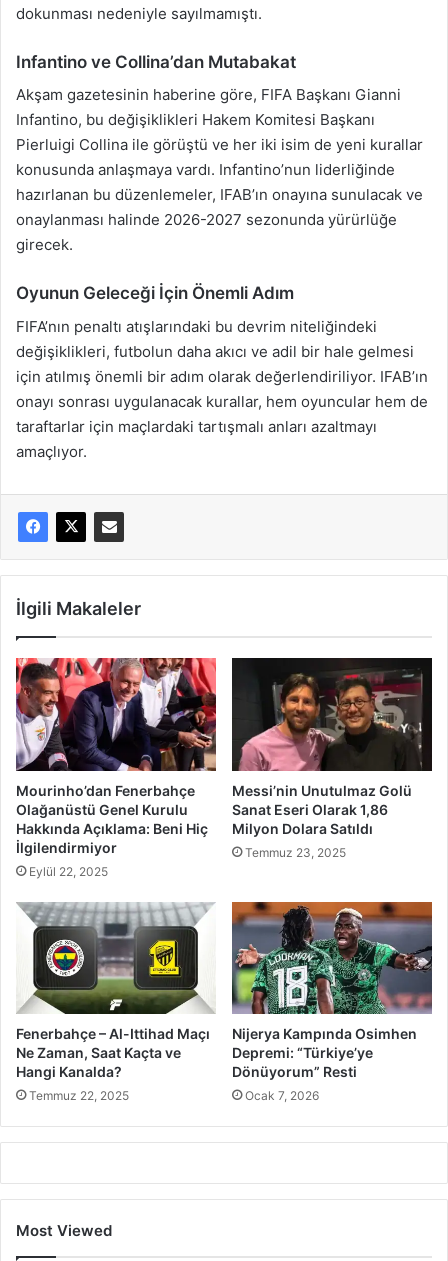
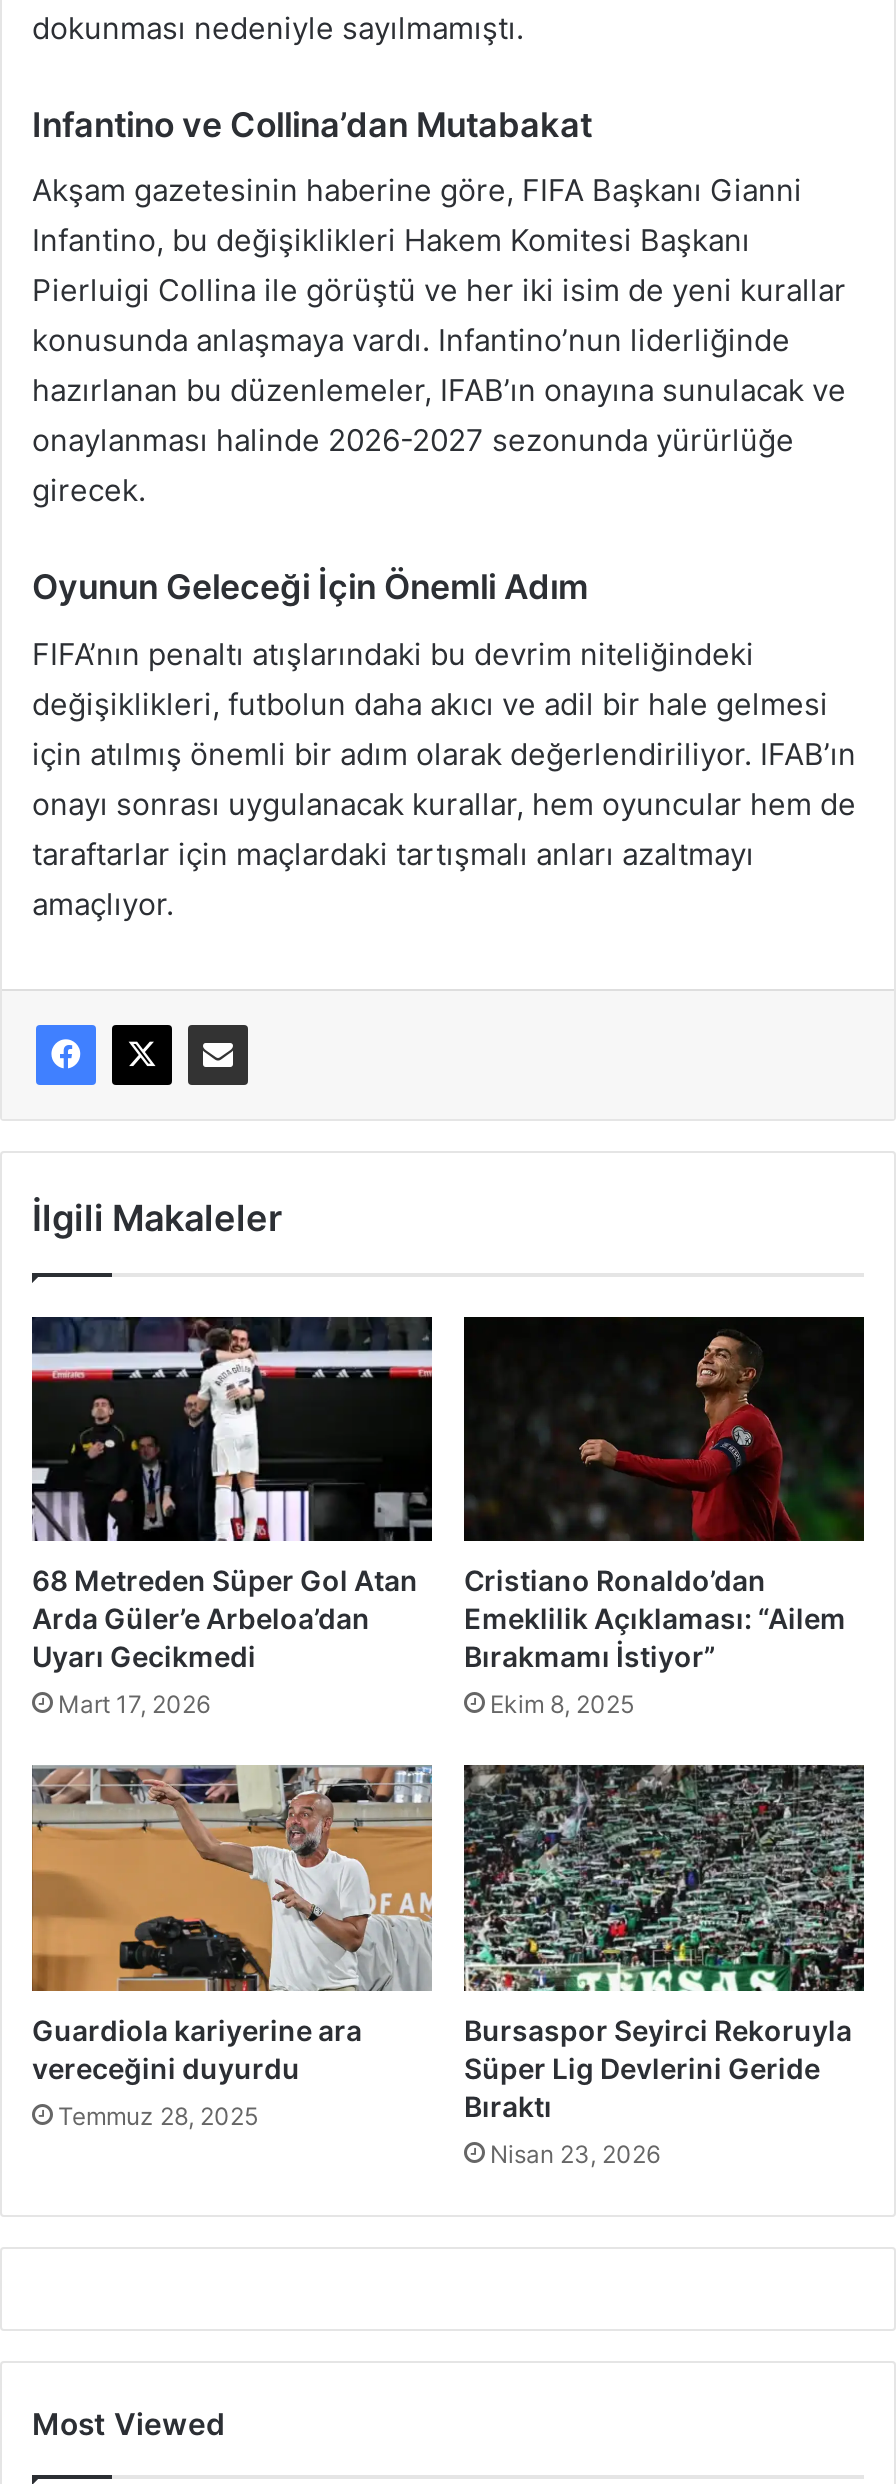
[15,657,217,856] [image] | Mourinho’dan Fenerbahçe | Olağanüstü Genel Kurulu | Hakkında Açıklama: Beni Hiç | İlgilendirmiyor -> [30,1314,434,1673] [image] | 68 Metreden Süper Gol Atan | Arda Güler’e Arbeloa’dan | Uyarı Gecikmedi
[232,658,430,837] [image] | Messi’nin Unutulmaz Golü | Sanat Eseri Olarak 1,86 | Milyon Dolara Satıldı -> [464,1316,864,1672] [image] | Cristiano Ronaldo’dan | Emeklilik Açıklaması: “Ailem | Bırakmamı İstiyor”
[245,845,346,860] Temmuz 23, 2025 -> [490,1688,634,1718] Ekim 8, 2025
[29,864,108,879] Eylül 22, 2025 -> [58,1689,210,1719] Mart 17, 2026
[16,902,216,1080] [image] | Fenerbahçe – Al-Ittihad Maçı | Ne Zaman, Saat Kaçta ve | Hangi Kanalda? -> [30,1764,434,2084] [image] | Guardiola kariyerine ara | vereceğini duyurdu
[231,901,432,1080] [image] | Nijerya Kampında Osimhen | Depremi: “Türkiye’ye | Dönüyorum” Resti -> [462,1762,866,2123] [image] | Bursaspor Seyirci Rekoruyla | Süper Lig Devlerini Geride | Bıraktı
[29,1088,129,1103] Temmuz 22, 2025 -> [58,2100,258,2130] Temmuz 28, 2025
[245,1088,319,1103] Ocak 7, 2026 -> [490,2139,660,2169] Nisan 23, 2026

